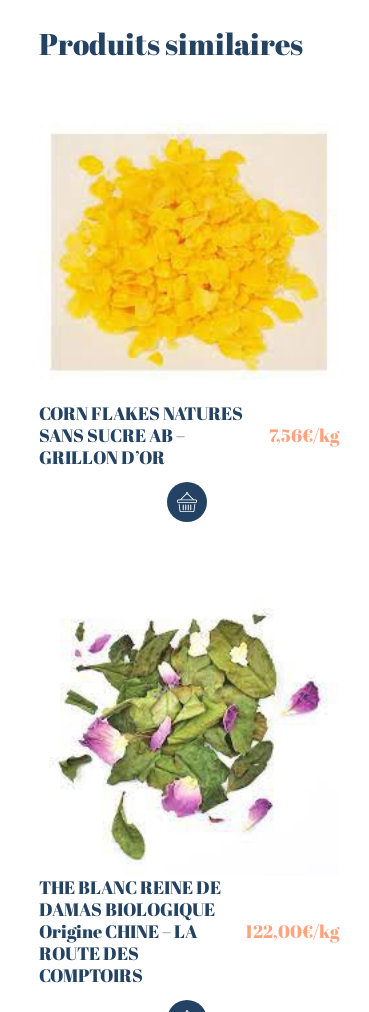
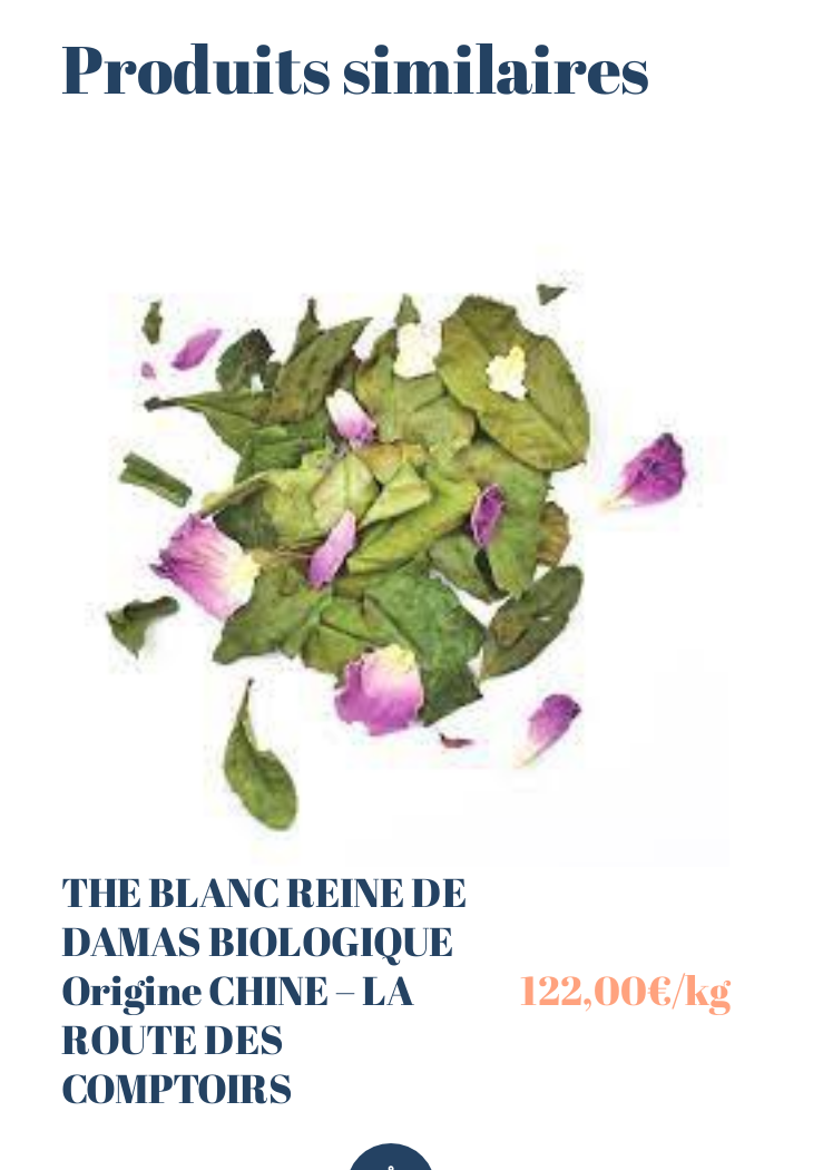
[39,128,327,468] [image] | CORN FLAKES NATURES | SANS SUCRE AB – | GRILLON D’OR -> none
[269,422,339,446] 7,56€/kg -> none
[166,481,208,523] [image] -> none

